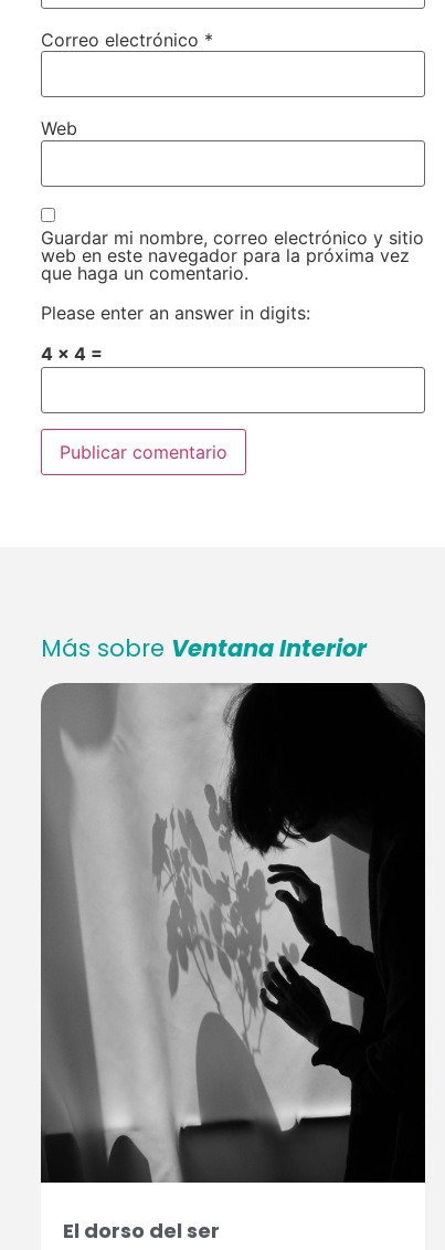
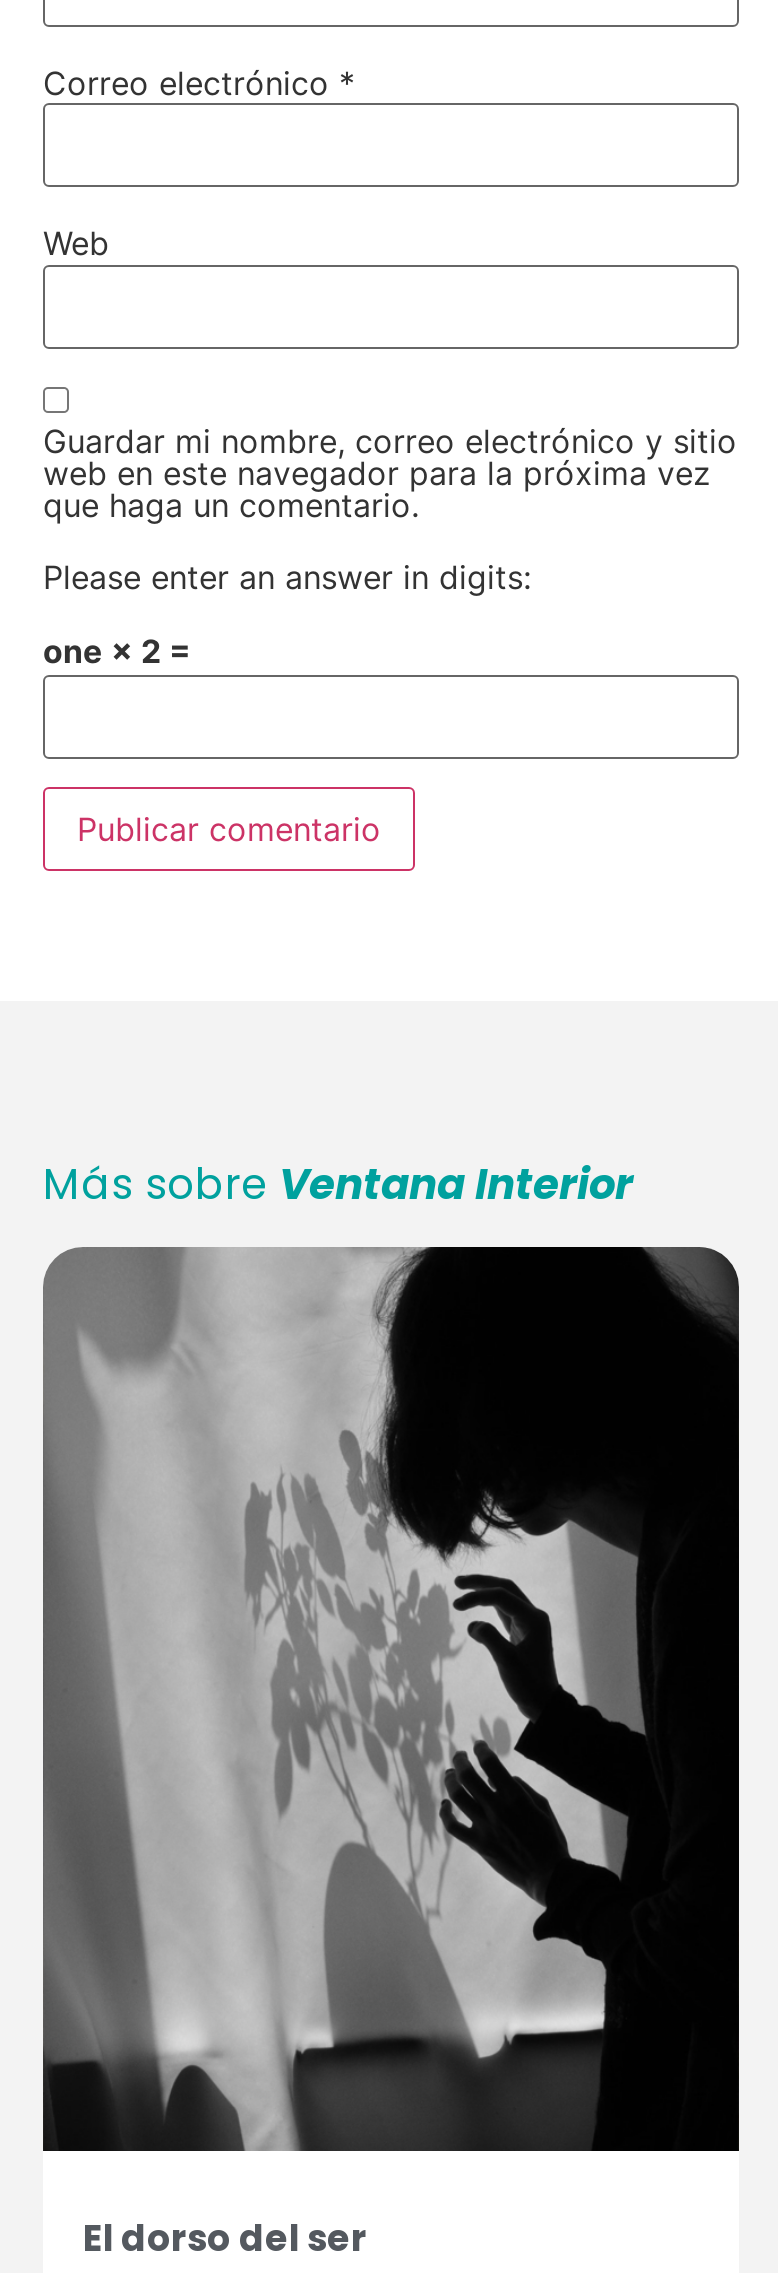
[41,342,103,365] 4 × 4 = -> [43,631,191,671] one × 2 =

